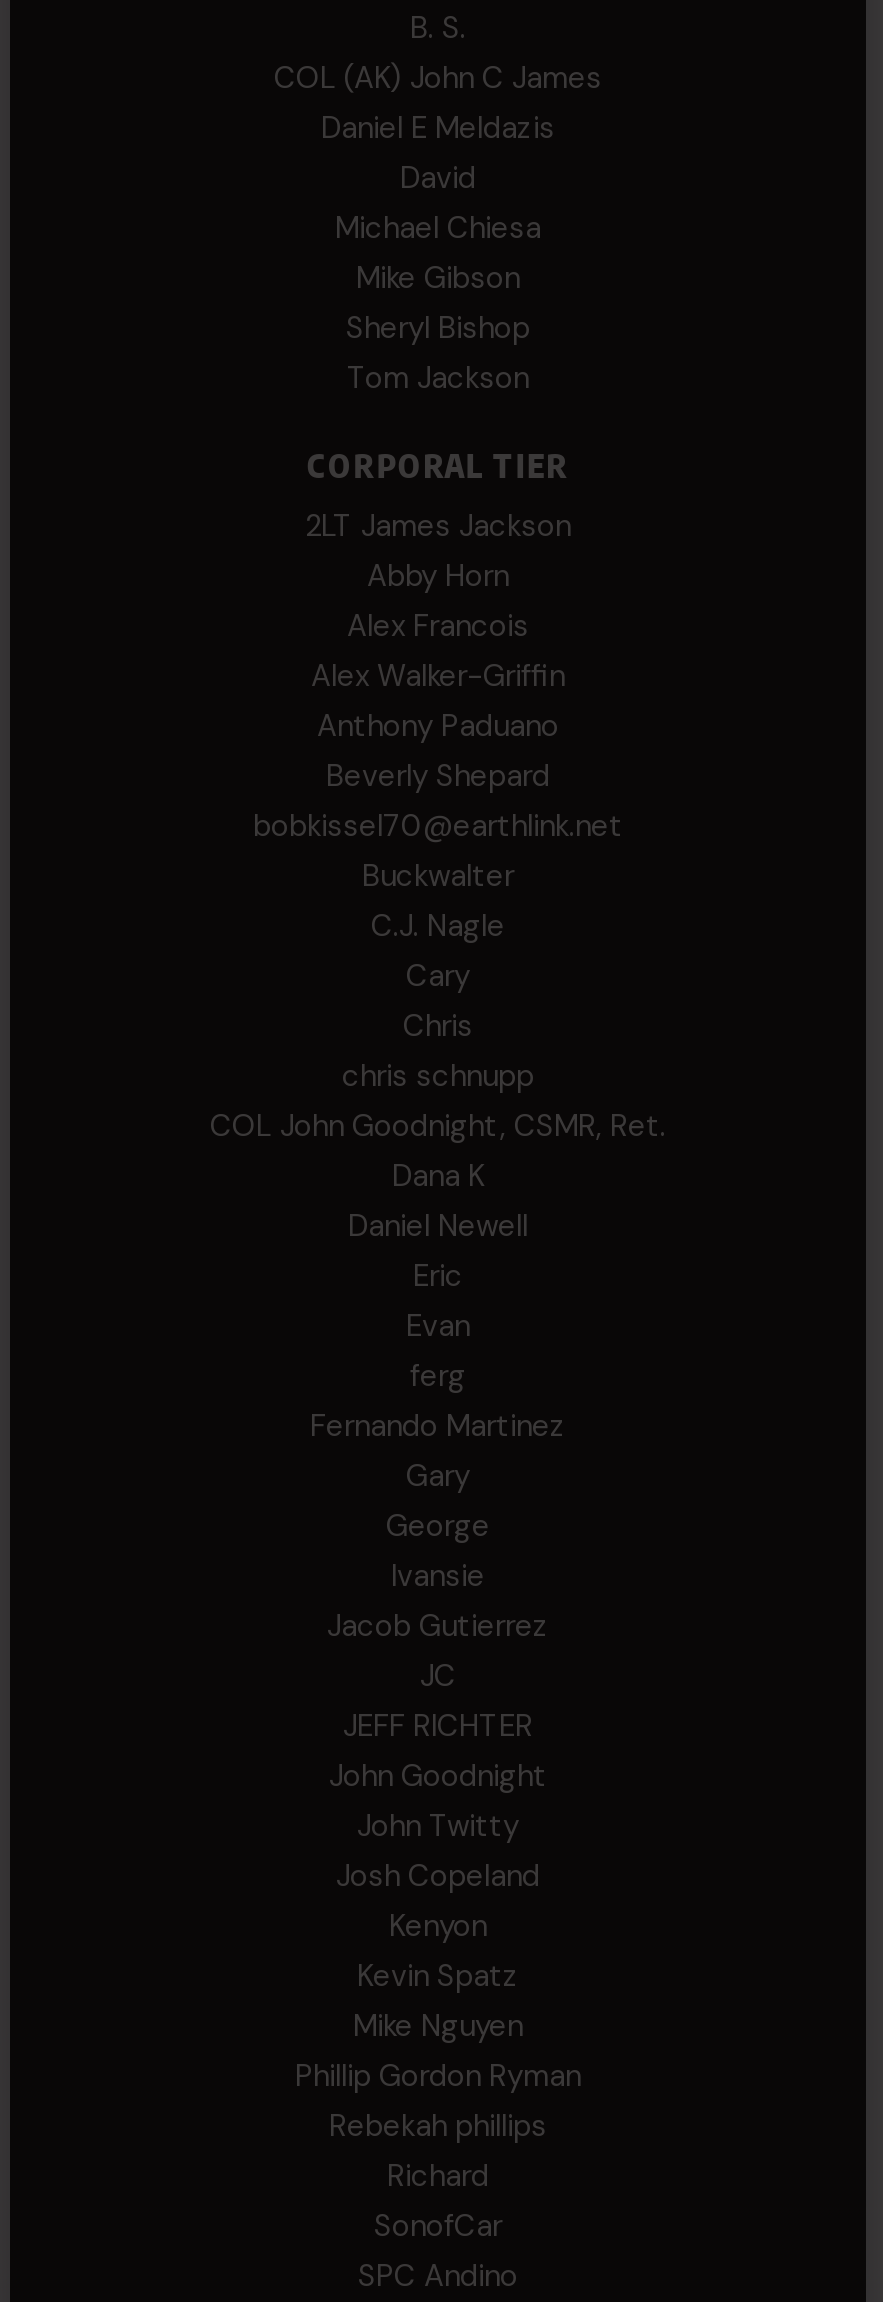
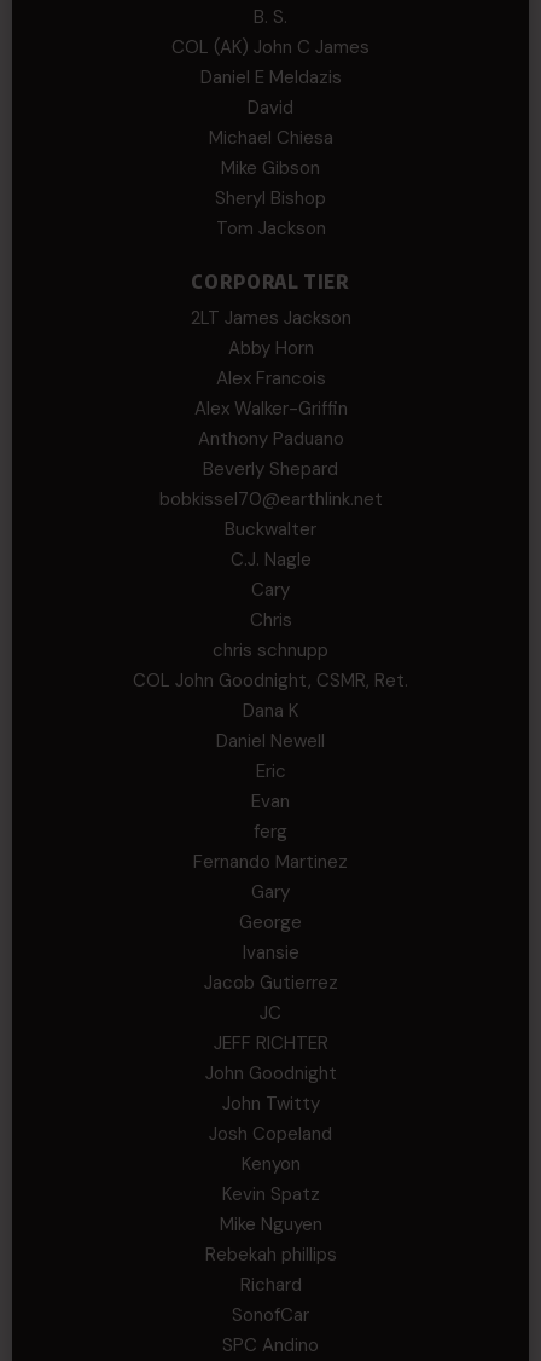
[295,2055,581,2095] Phillip Gordon Ryman -> none

